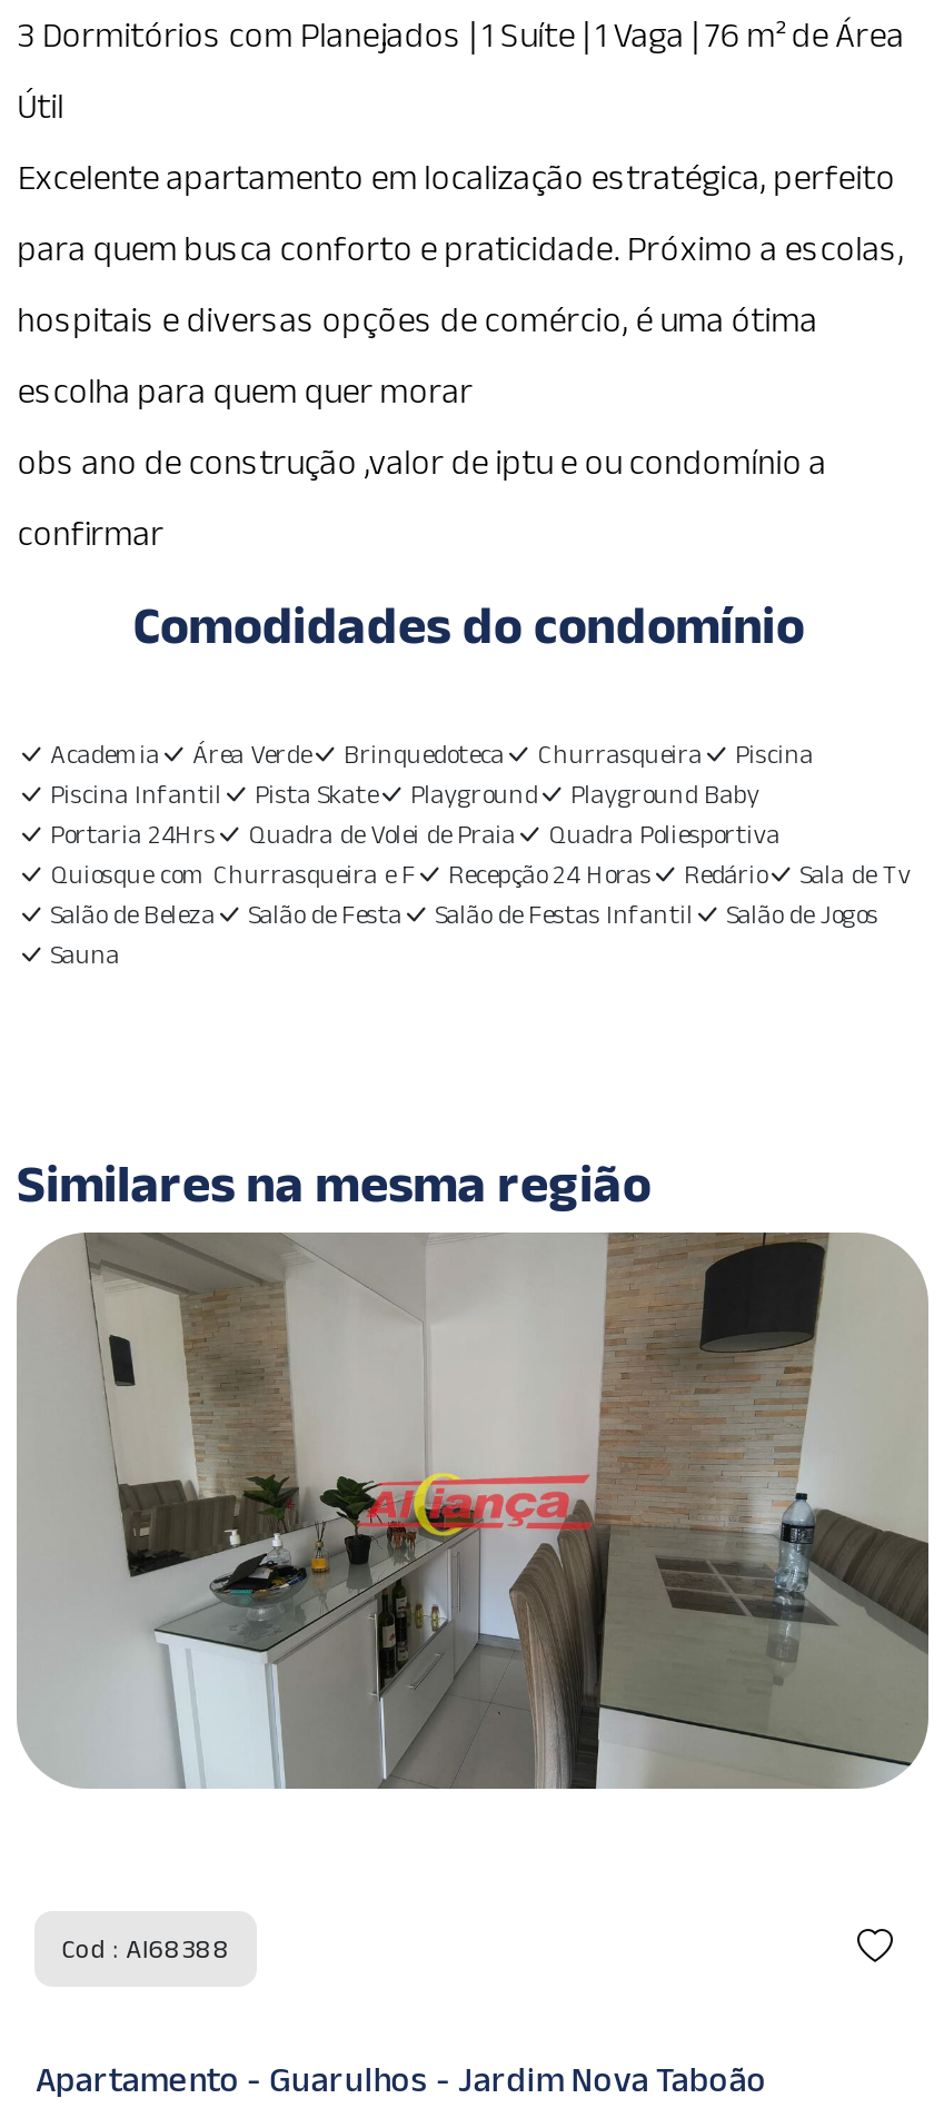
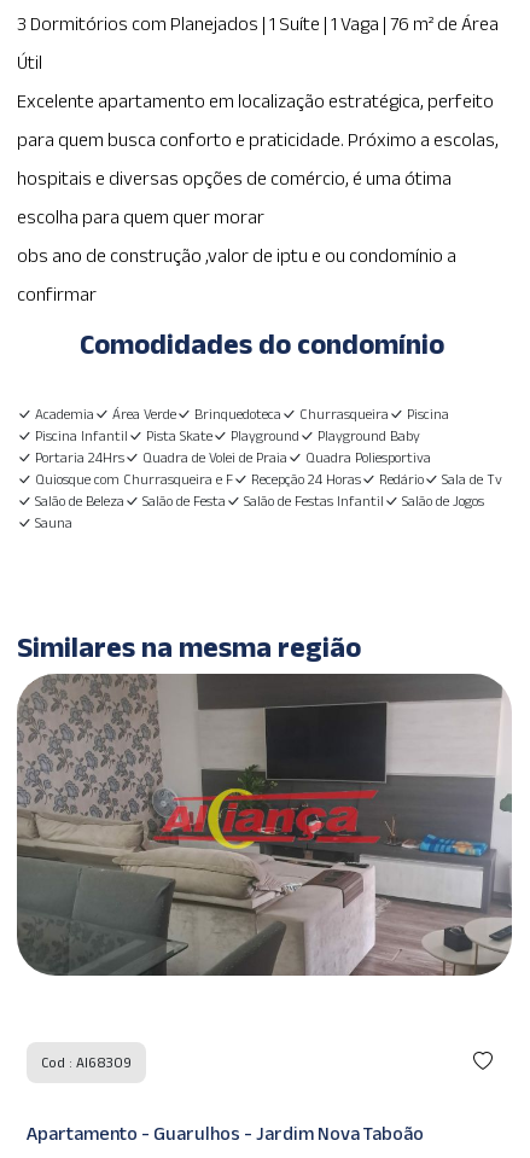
[19,1233,928,1789] [image] -> [17,674,512,977] [image]
[62,1934,231,1962] Cod : AI68388 -> [42,1054,132,1070] Cod : AI68309

